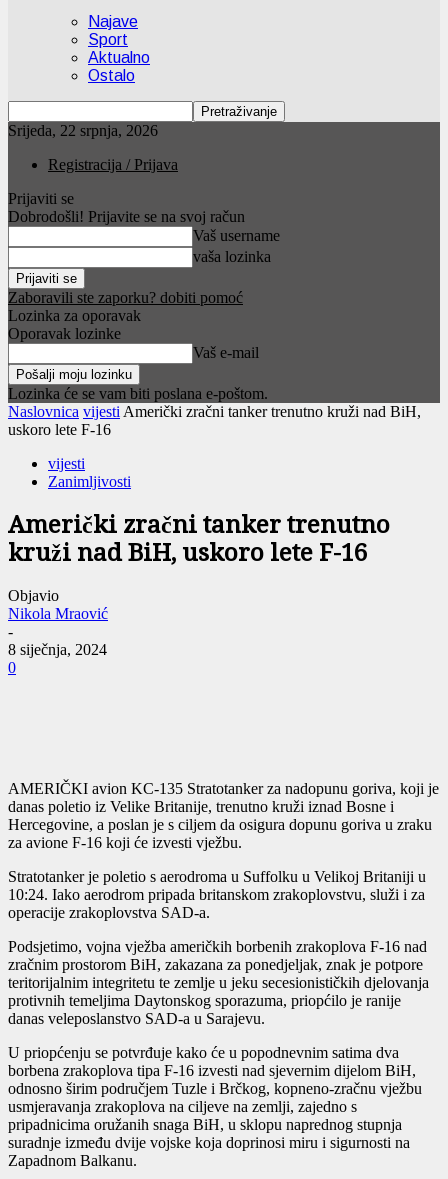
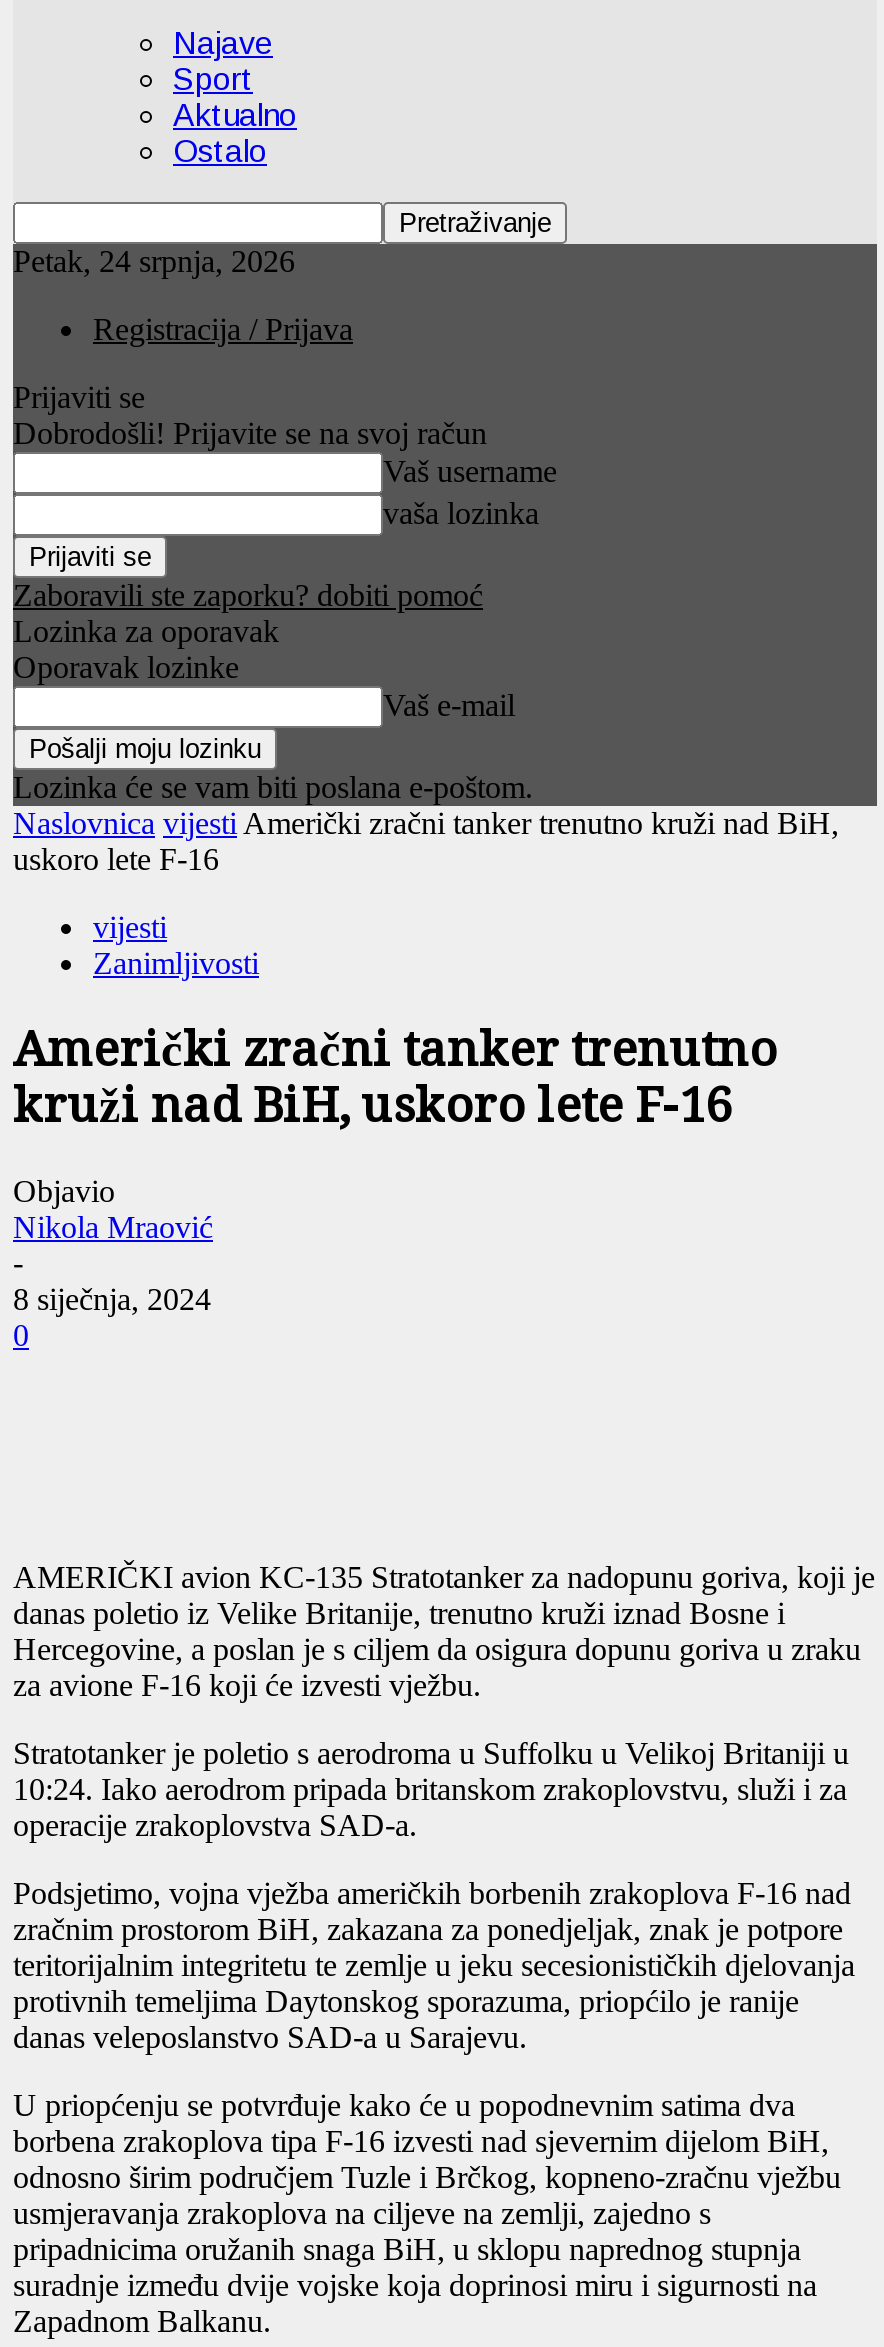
[8,122,158,139] Srijeda, 22 srpnja, 2026 -> [13,244,295,278] Petak, 24 srpnja, 2026

